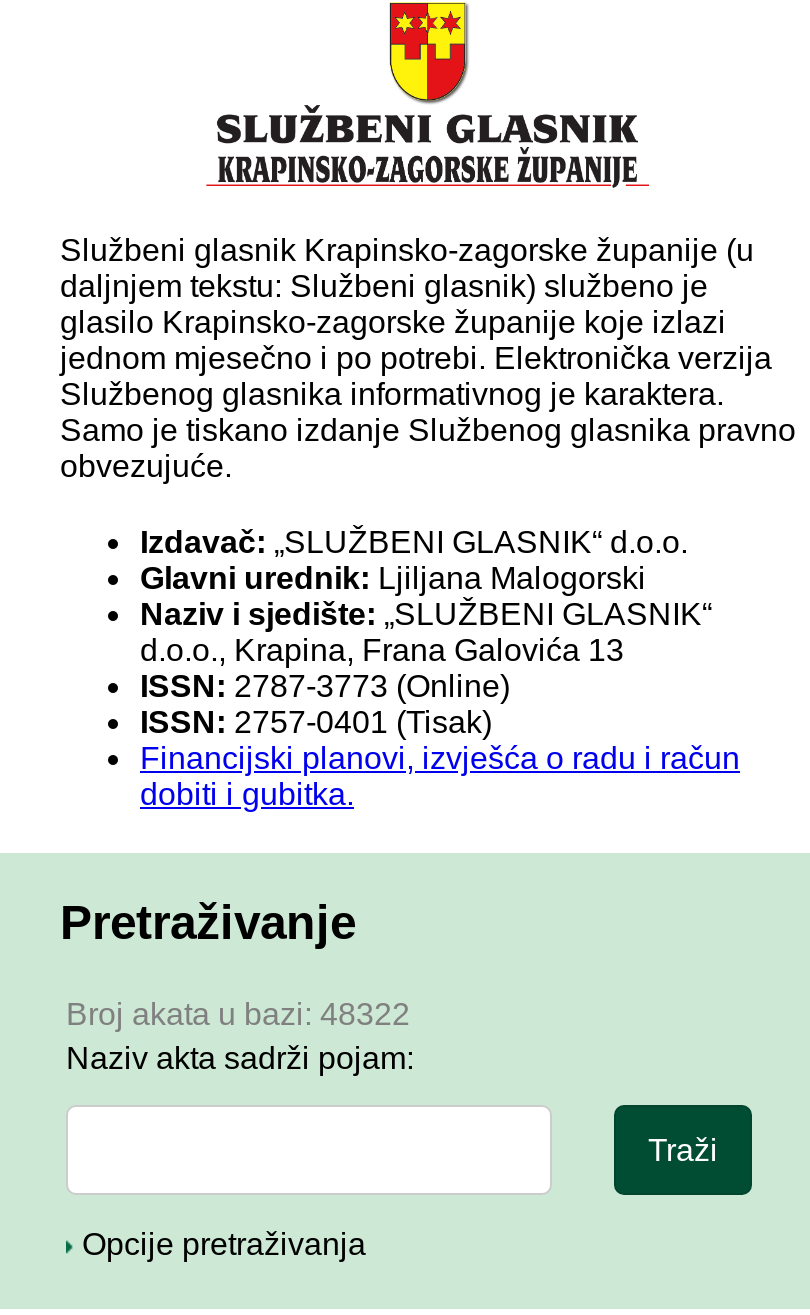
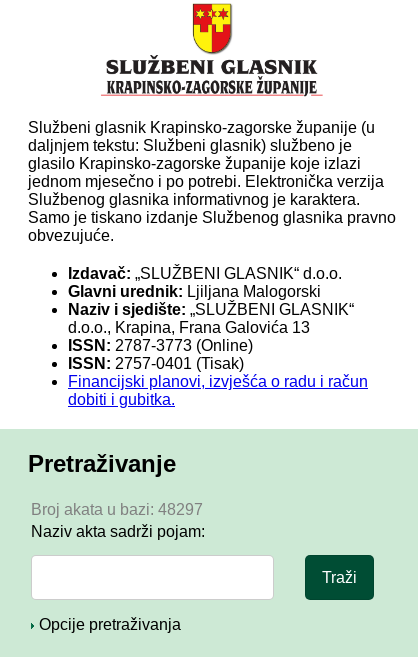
[66,997,410,1031] Broj akata u bazi: 48322 -> [31,501,203,518] Broj akata u bazi: 48297

